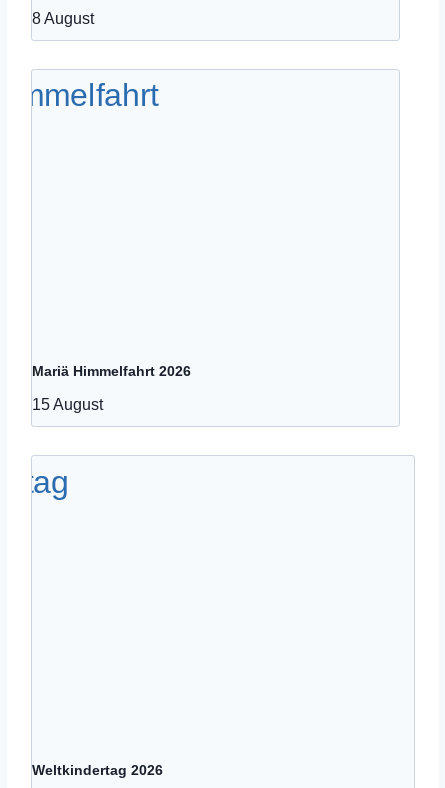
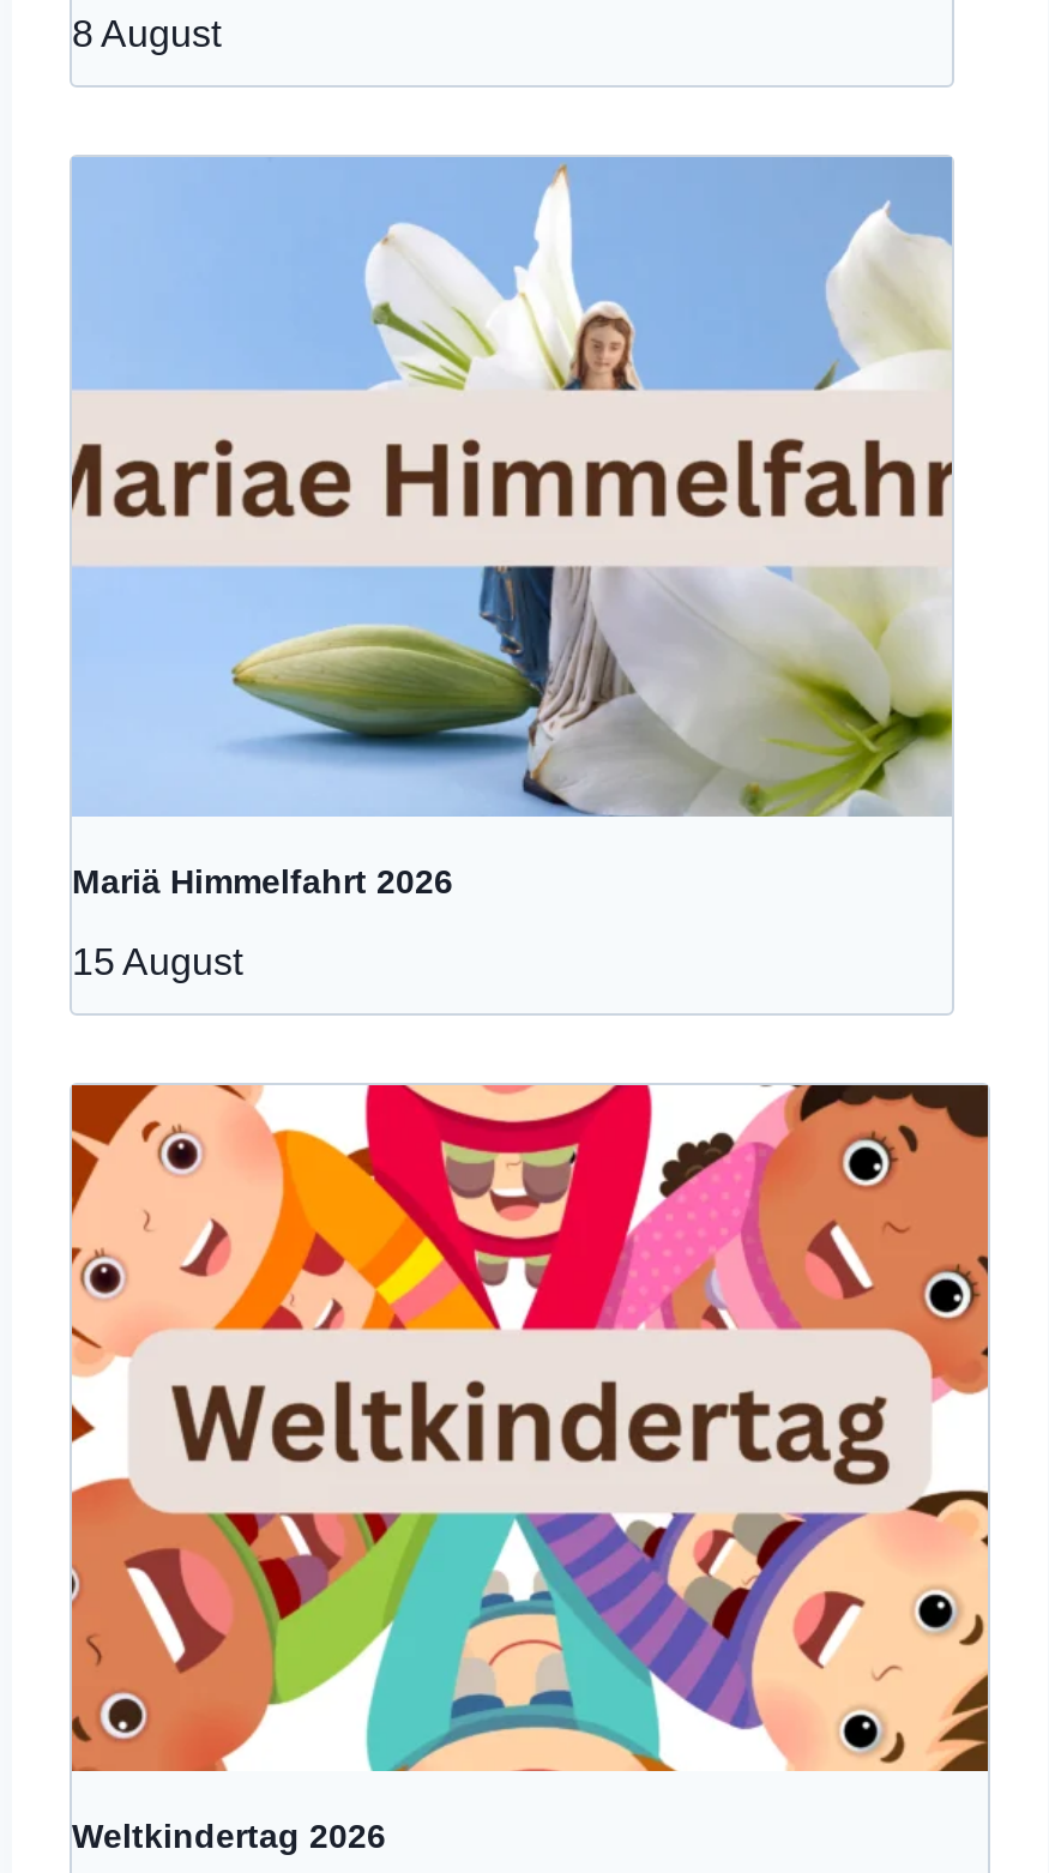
none -> [70,156,954,818] [image]
none -> [70,1082,990,1775] [image]

